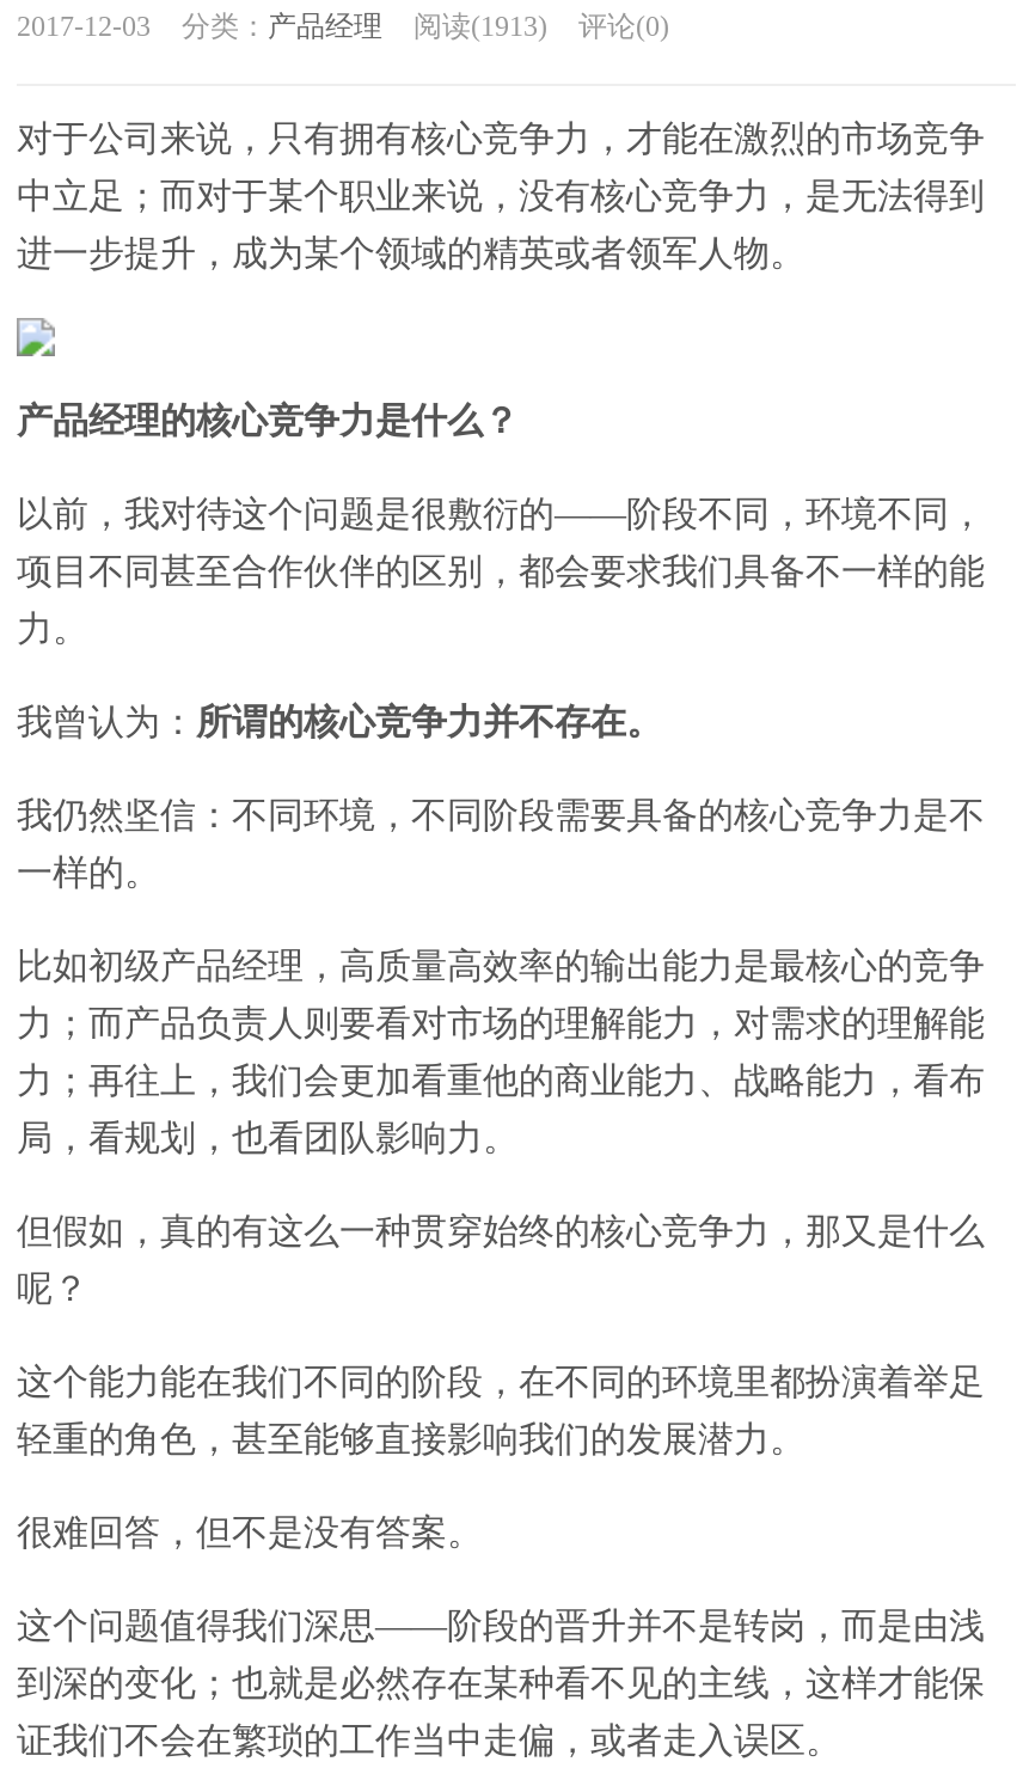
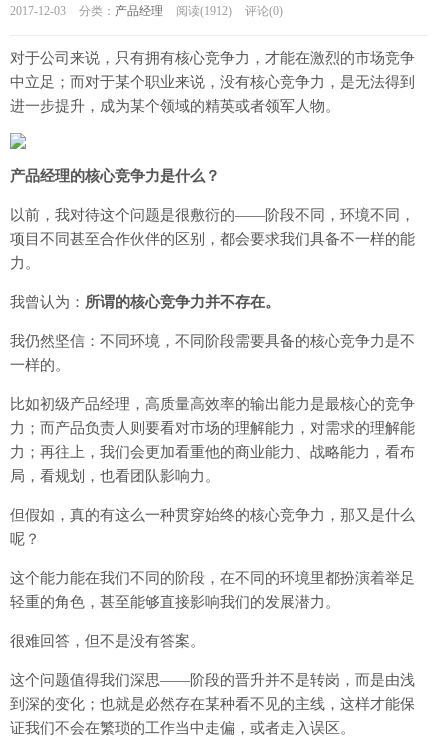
[17,10,669,43] 2017-12-03 分类：产品经理 阅读(1913) 评论(0) -> [10,4,283,18] 2017-12-03 分类：产品经理 阅读(1912) 评论(0)

